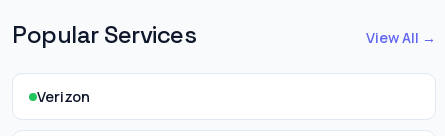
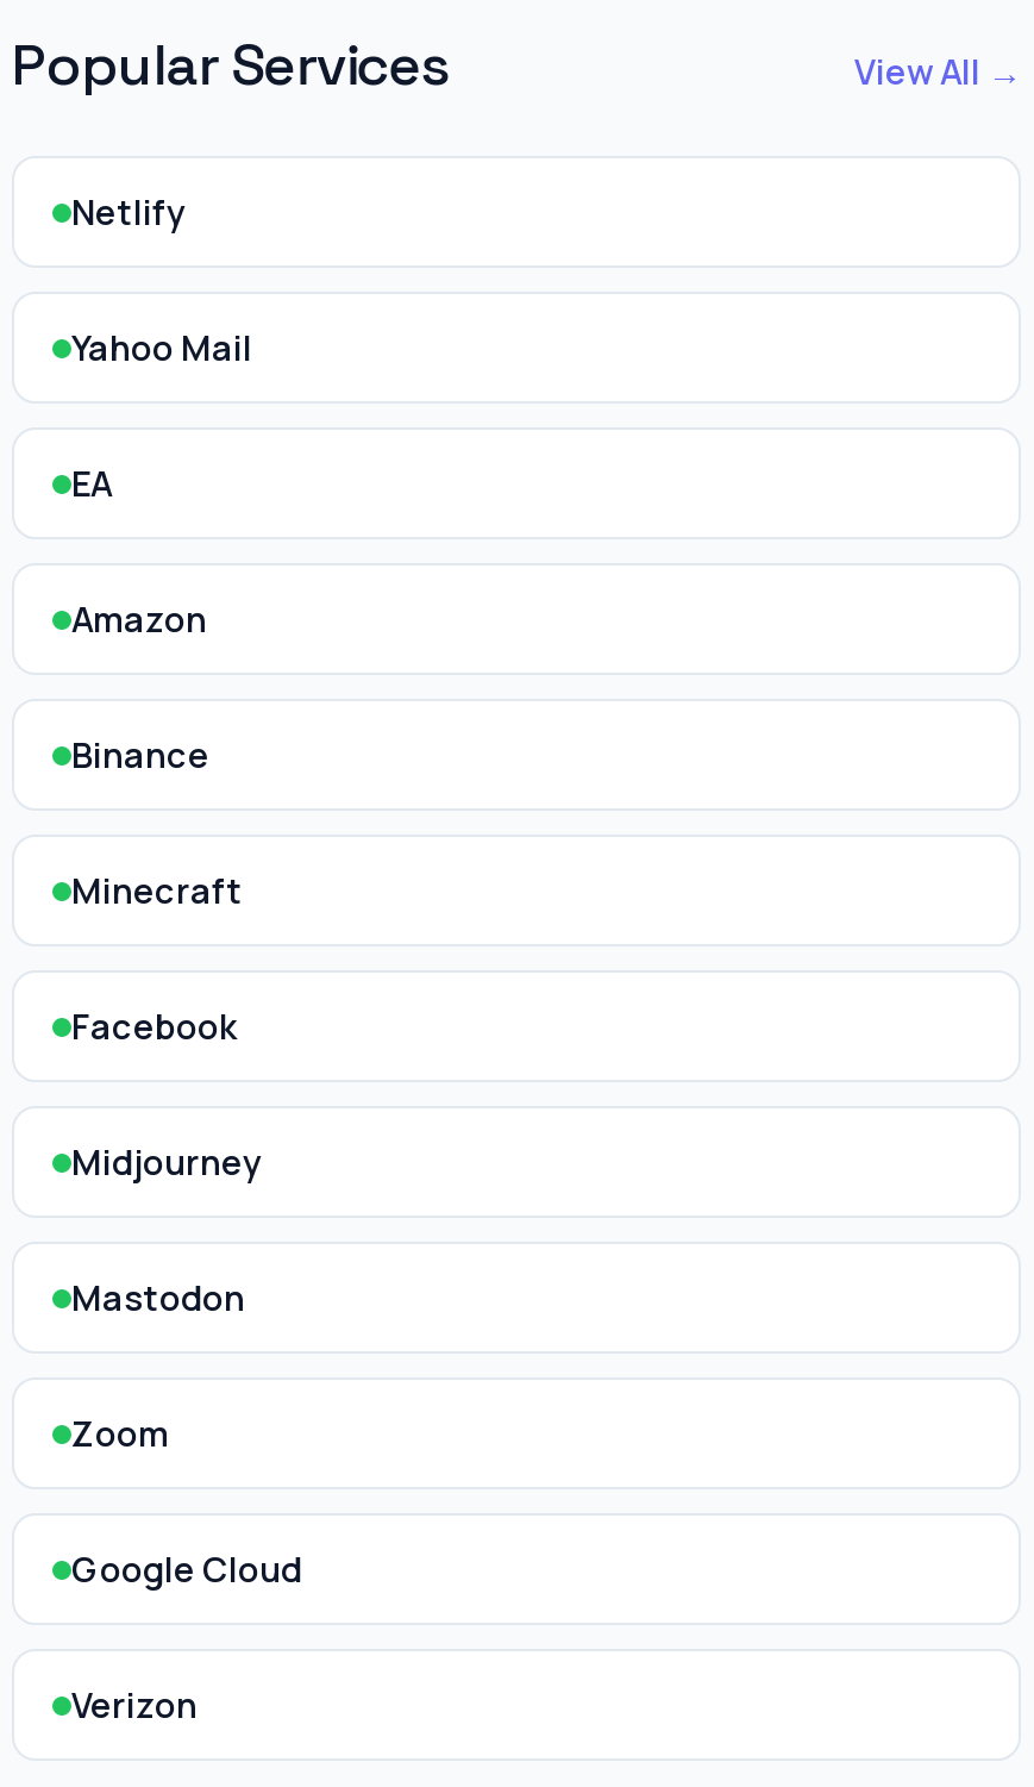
none -> [71,189,302,1592] Netlify | Yahoo Mail | EA | Amazon | Binance | Minecraft | Facebook | Midjourney | Mastodon | Zoom | Google Cloud

